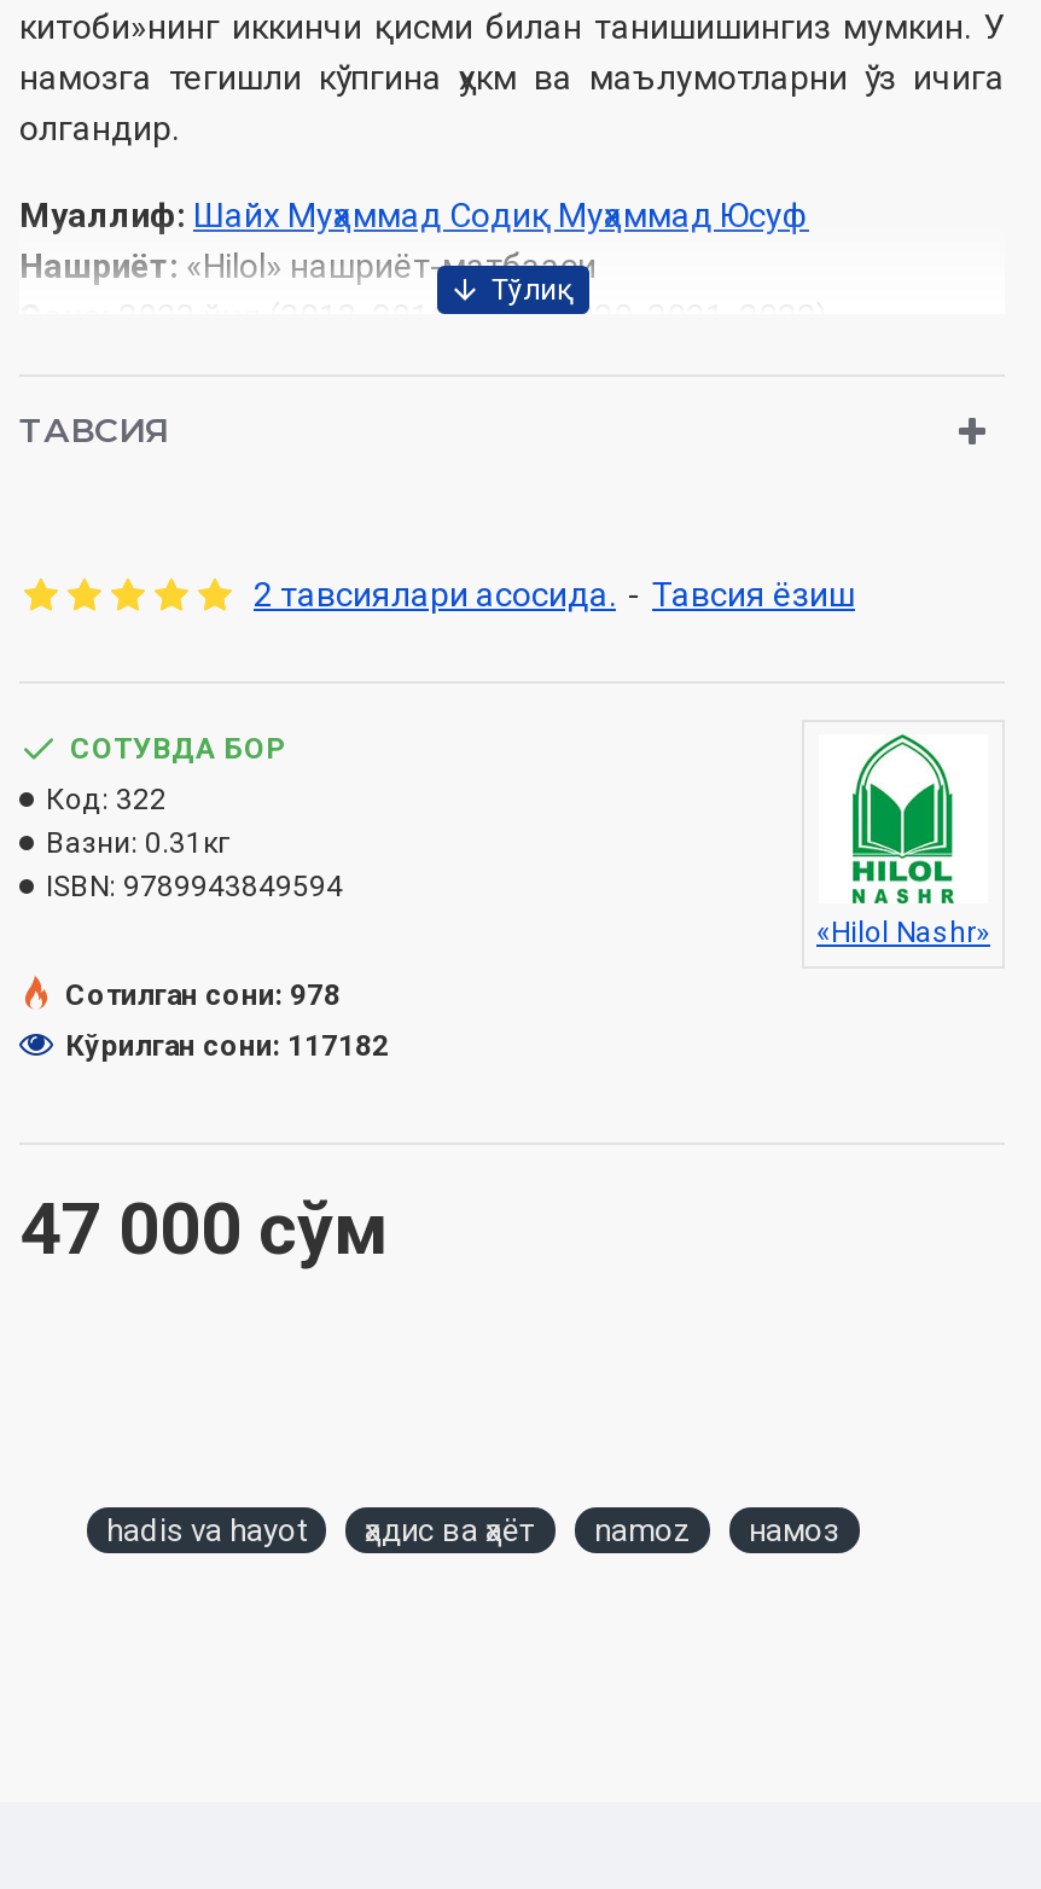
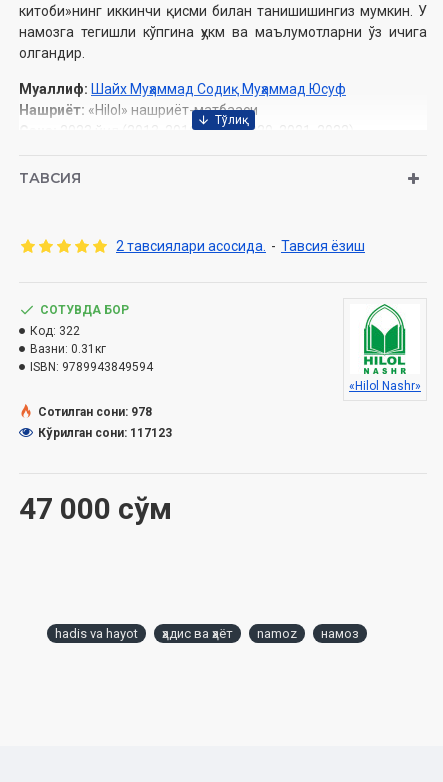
[65,1029,389,1063] Кўрилган сони: 117182 -> [38,426,172,440] Кўрилган сони: 117123

